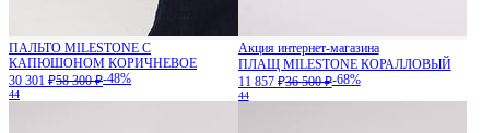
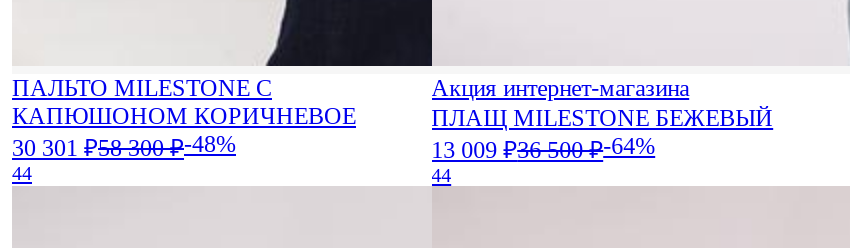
[238,57,451,72] ПЛАЩ MILESTONE КОРАЛЛОВЫЙ -> [431,105,773,133] ПЛАЩ MILESTONE БЕЖЕВЫЙ
[238,72,360,90] 11 857 ₽36 500 ₽-68% -> [431,133,655,165] 13 009 ₽36 500 ₽-64%

